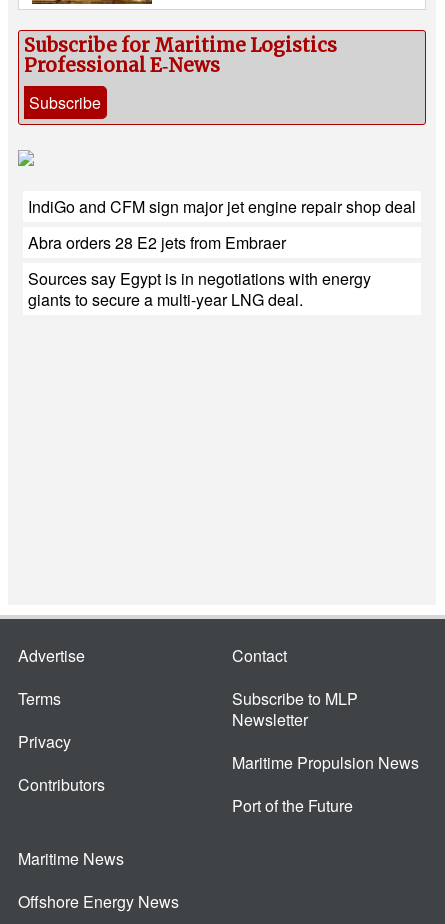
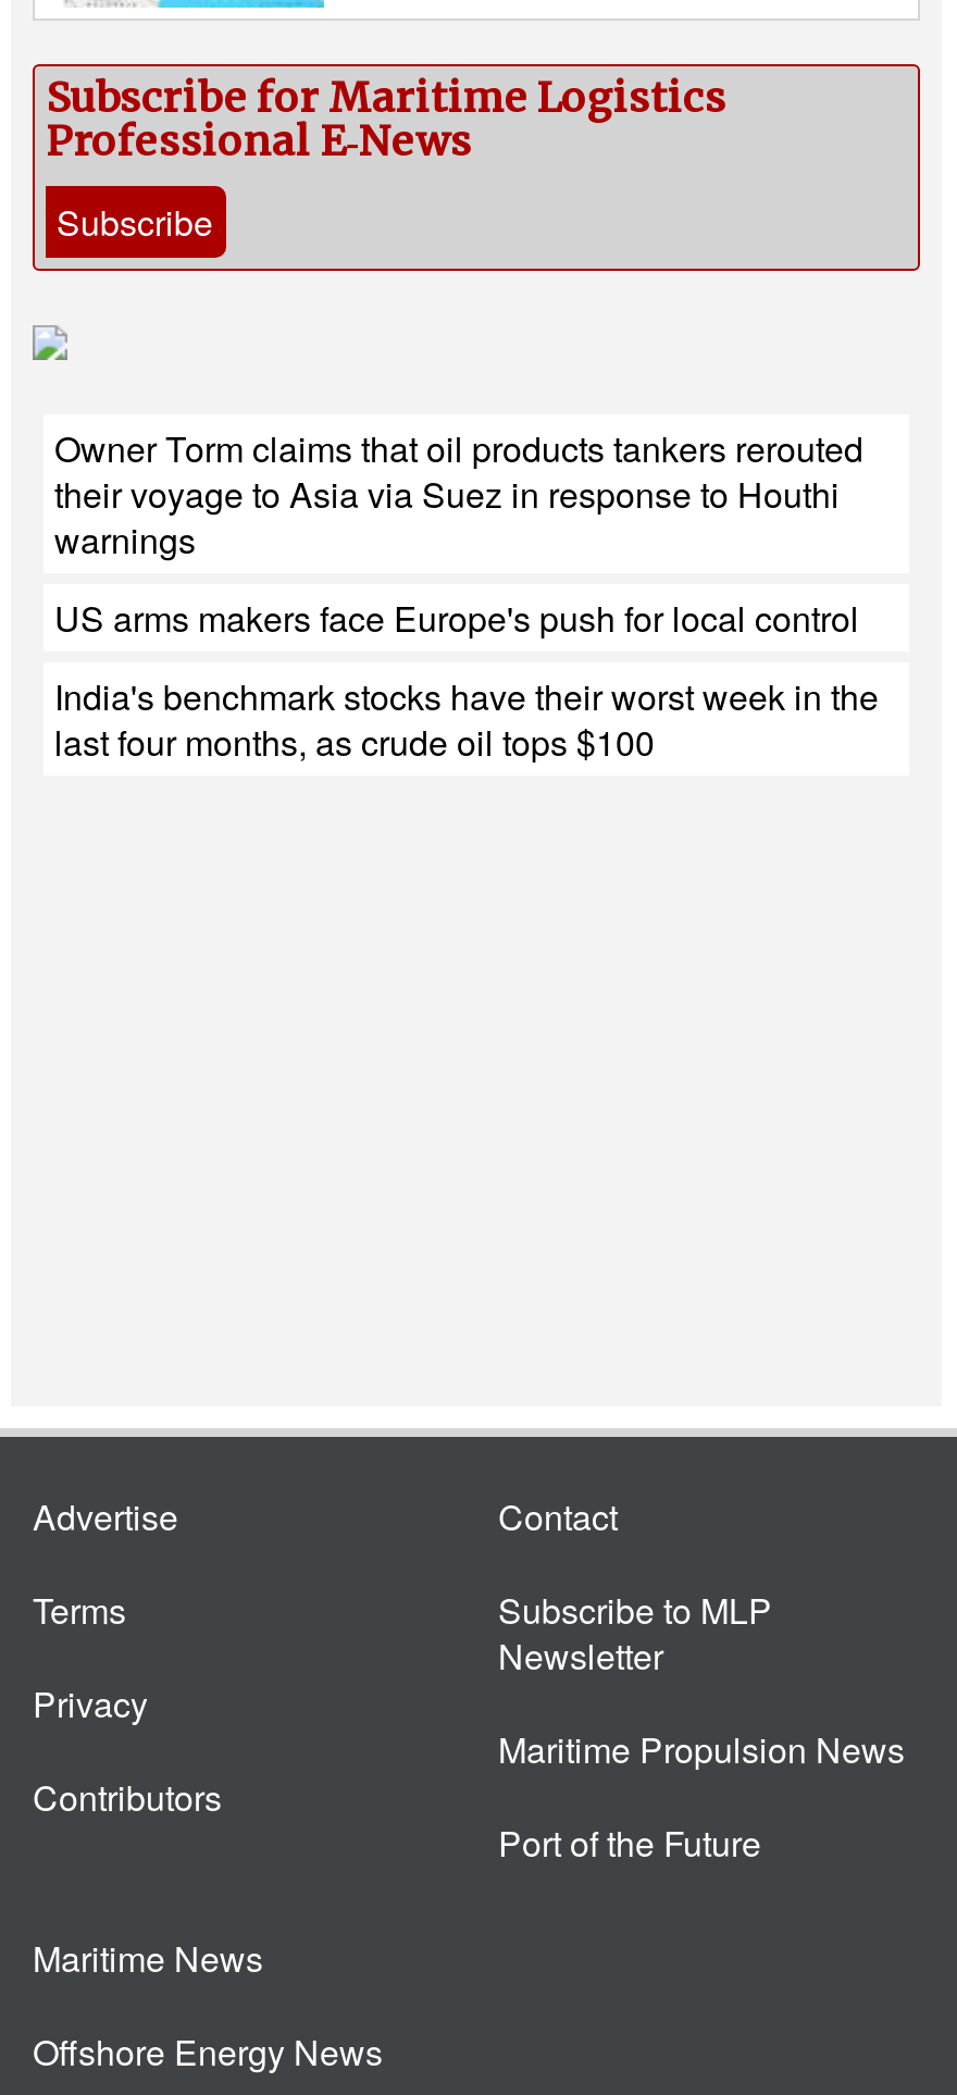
[28,195,416,218] IndiGo and CFM sign major jet engine repair shop deal -> [54,424,863,565] Owner Torm claims that oil products tankers rerouted | their voyage to Asia via Suez in response to Houthi | warnings
[28,231,286,254] Abra orders 28 E2 jets from Embraer -> [54,593,859,643] US arms makers face Europe's push for local control
[28,267,371,311] Sources say Egypt is in negotiations with energy | giants to secure a multi-year LNG deal. -> [54,672,879,767] India's benchmark stocks have their worst week in the | last four months, as crude oil tops $100

